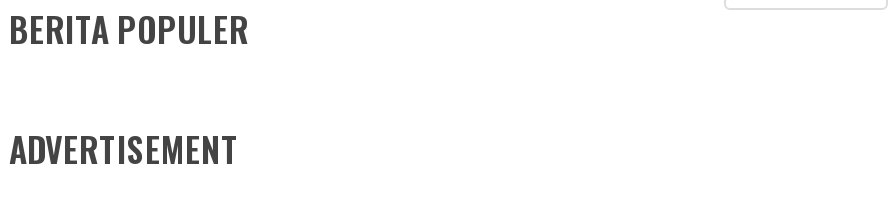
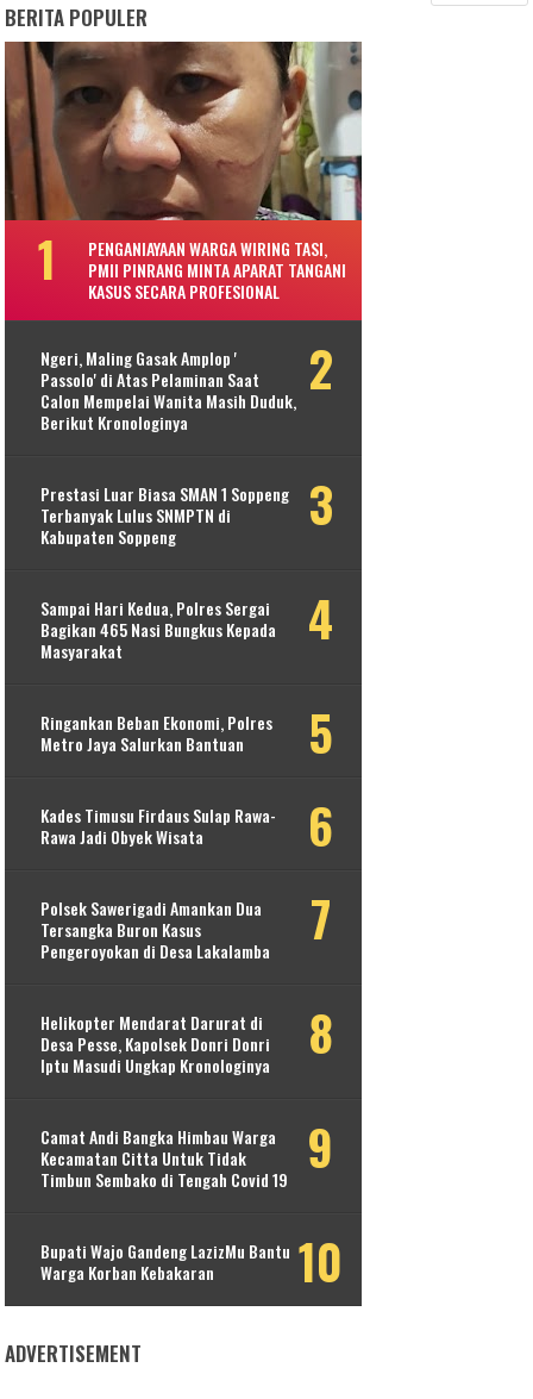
none -> [4,40,363,1307] [image] | PENGANIAYAAN WARGA WIRING TASI, | PMII PINRANG MINTA APARAT TANGANI | KASUS SECARA PROFESIONAL | Ngeri, Maling Gasak Amplop ' | Passolo' di Atas Pelaminan Saat | Calon Mempelai Wanita Masih Duduk, | Berikut Kronologinya | Prestasi Luar Biasa SMAN 1 Soppeng | Terbanyak Lulus SNMPTN di | Kabupaten Soppeng | Sampai Hari Kedua, Polres Sergai | Bagikan 465 Nasi Bungkus Kepada | Masyarakat | Ringankan Beban Ekonomi, Polres | Metro Jaya Salurkan Bantuan | Kades Timusu Firdaus Sulap Rawa- | Rawa Jadi Obyek Wisata | Polsek Sawerigadi Amankan Dua | Tersangka Buron Kasus | Pengeroyokan di Desa Lakalamba | Helikopter Mendarat Darurat di | Desa Pesse, Kapolsek Donri Donri | Iptu Masudi Ungkap Kronologinya | Camat Andi Bangka Himbau Warga | Kecamatan Citta Untuk Tidak | Timbun Sembako di Tengah Covid 19 | Bupati Wajo Gandeng LazizMu Bantu | Warga Korban Kebakaran

